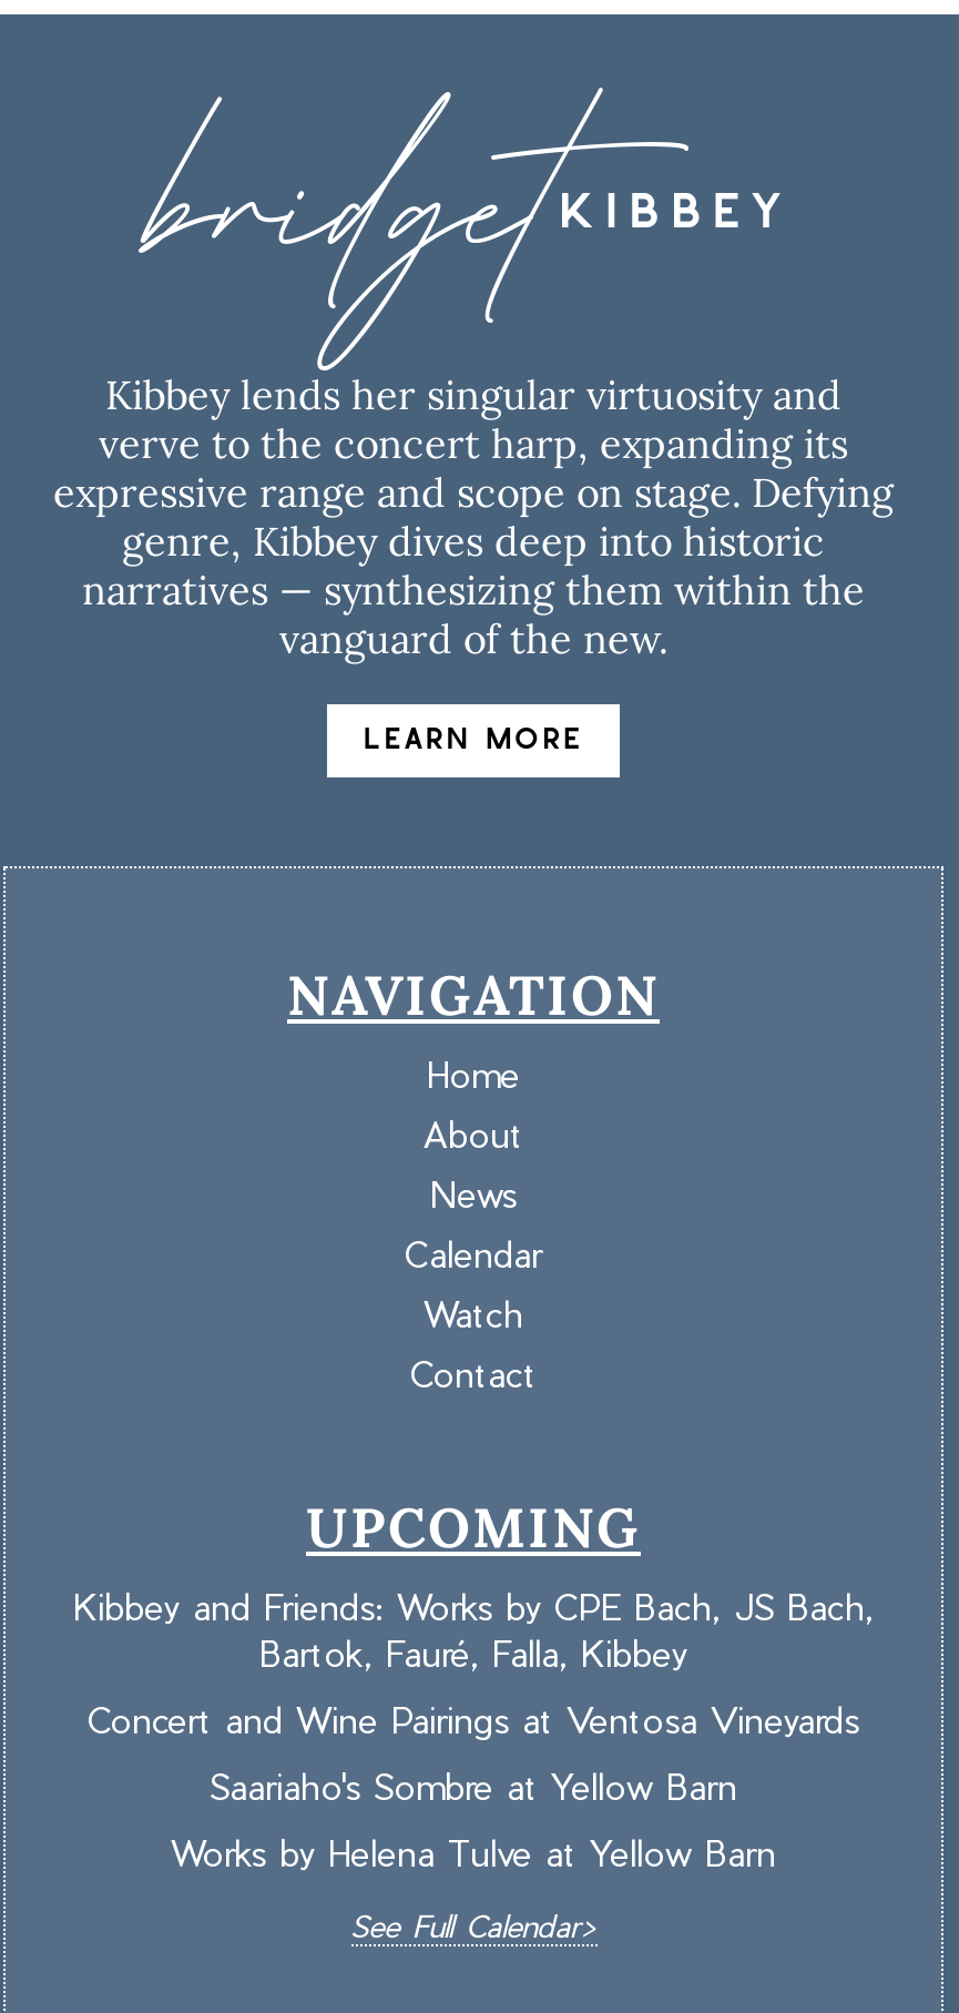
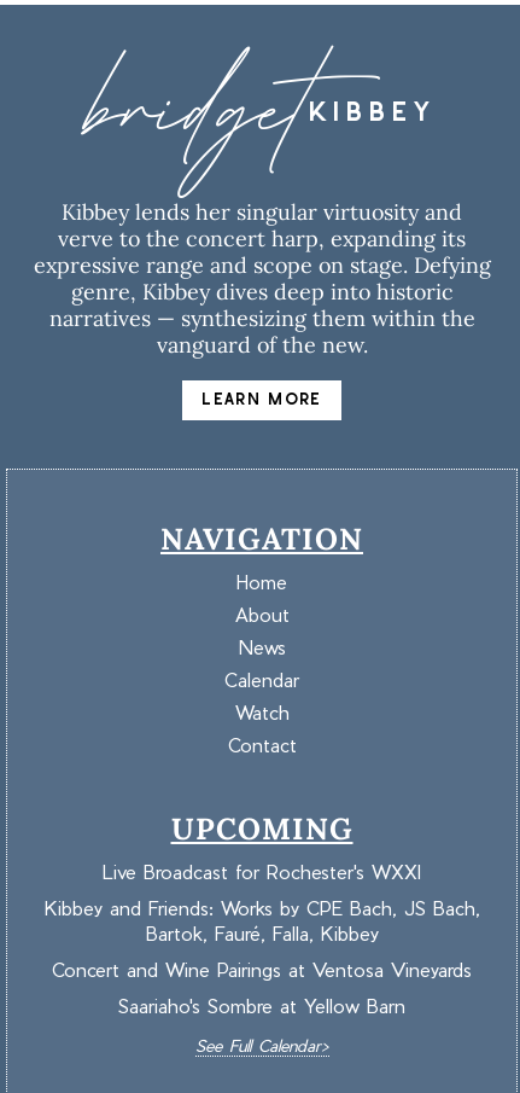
none -> [103,860,421,883] Live Broadcast for Rochester's WXXI
moved [73,1585,874,1806] -> [44,896,480,1017]: Kibbey and Friends: Works by CPE Bach, JS Bach, | Bartok, Fauré, Falla, Kibbey | Concert and Wine Pairings at Ventosa Vineyards | Saariaho's Sombre at Yellow Barn
[171,1831,776,1873] Works by Helena Tulve at Yellow Barn -> none

